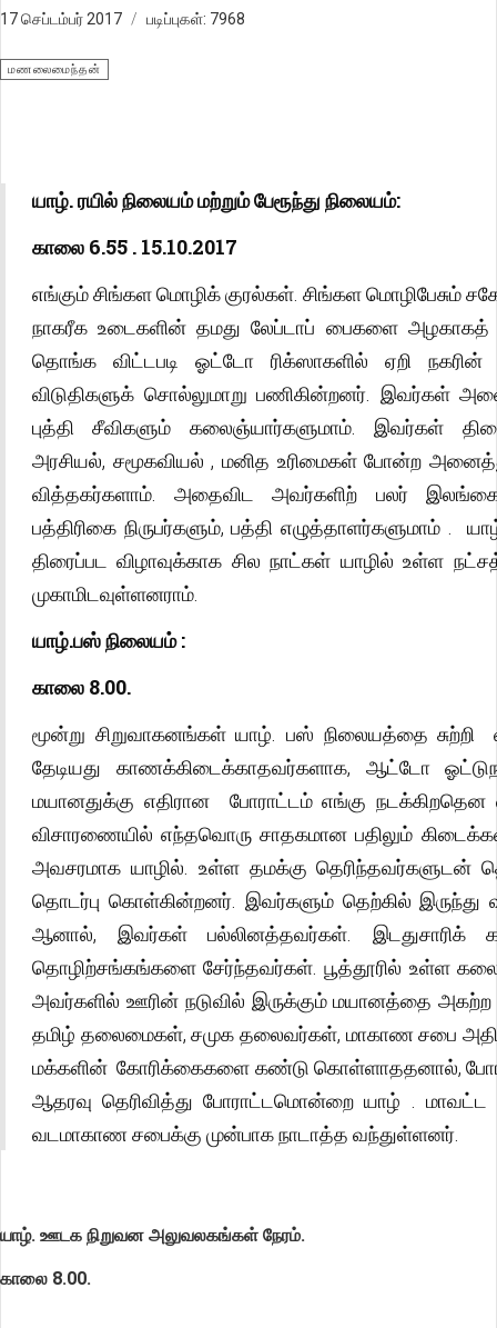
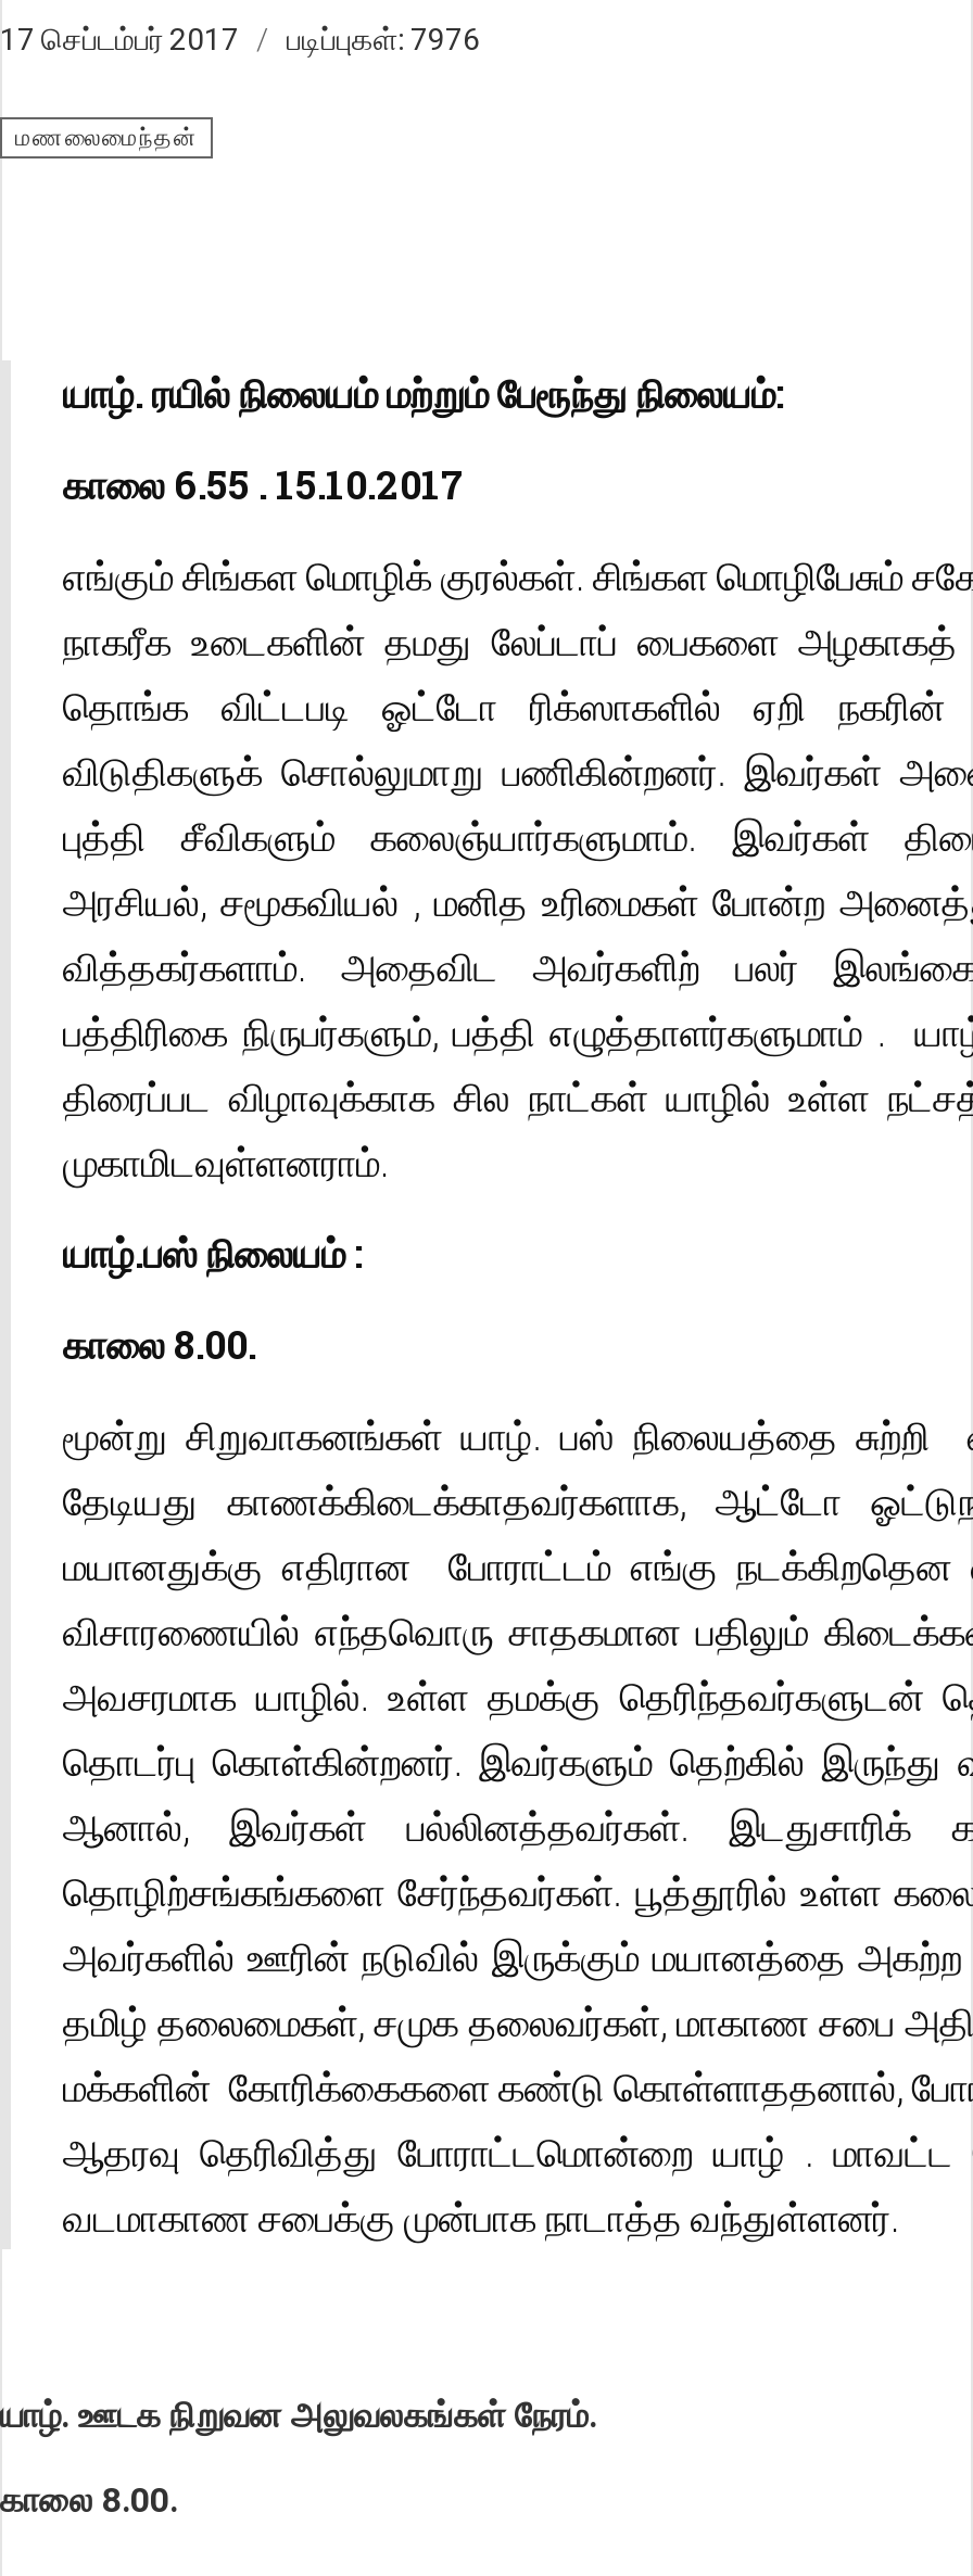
[0,10,245,28] 17 செப்டம்பர் 2017 படிப்புகள்: 7968 -> [0,22,480,56] 17 செப்டம்பர் 2017 படிப்புகள்: 7976

